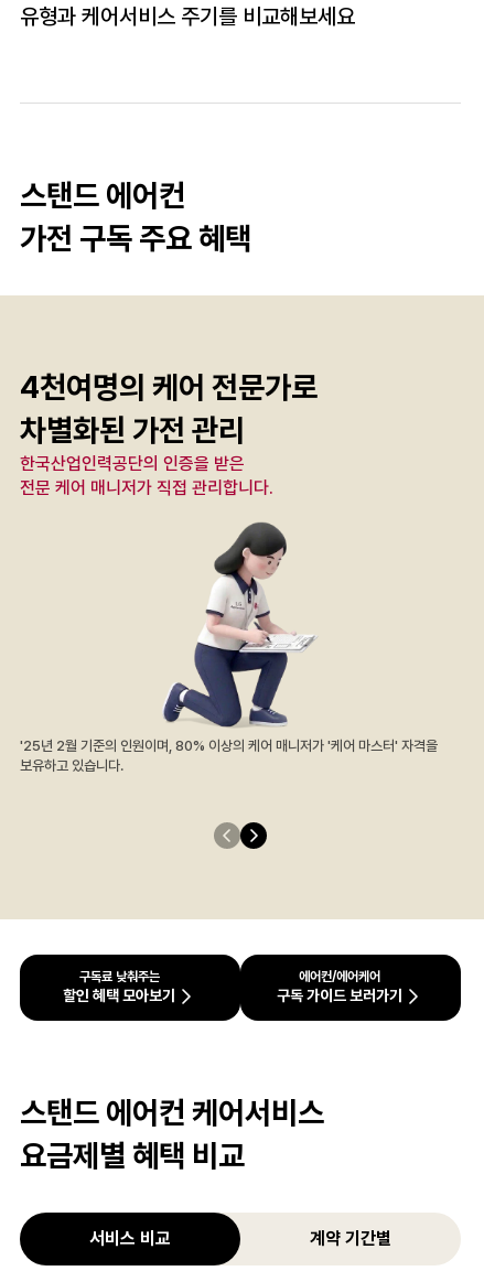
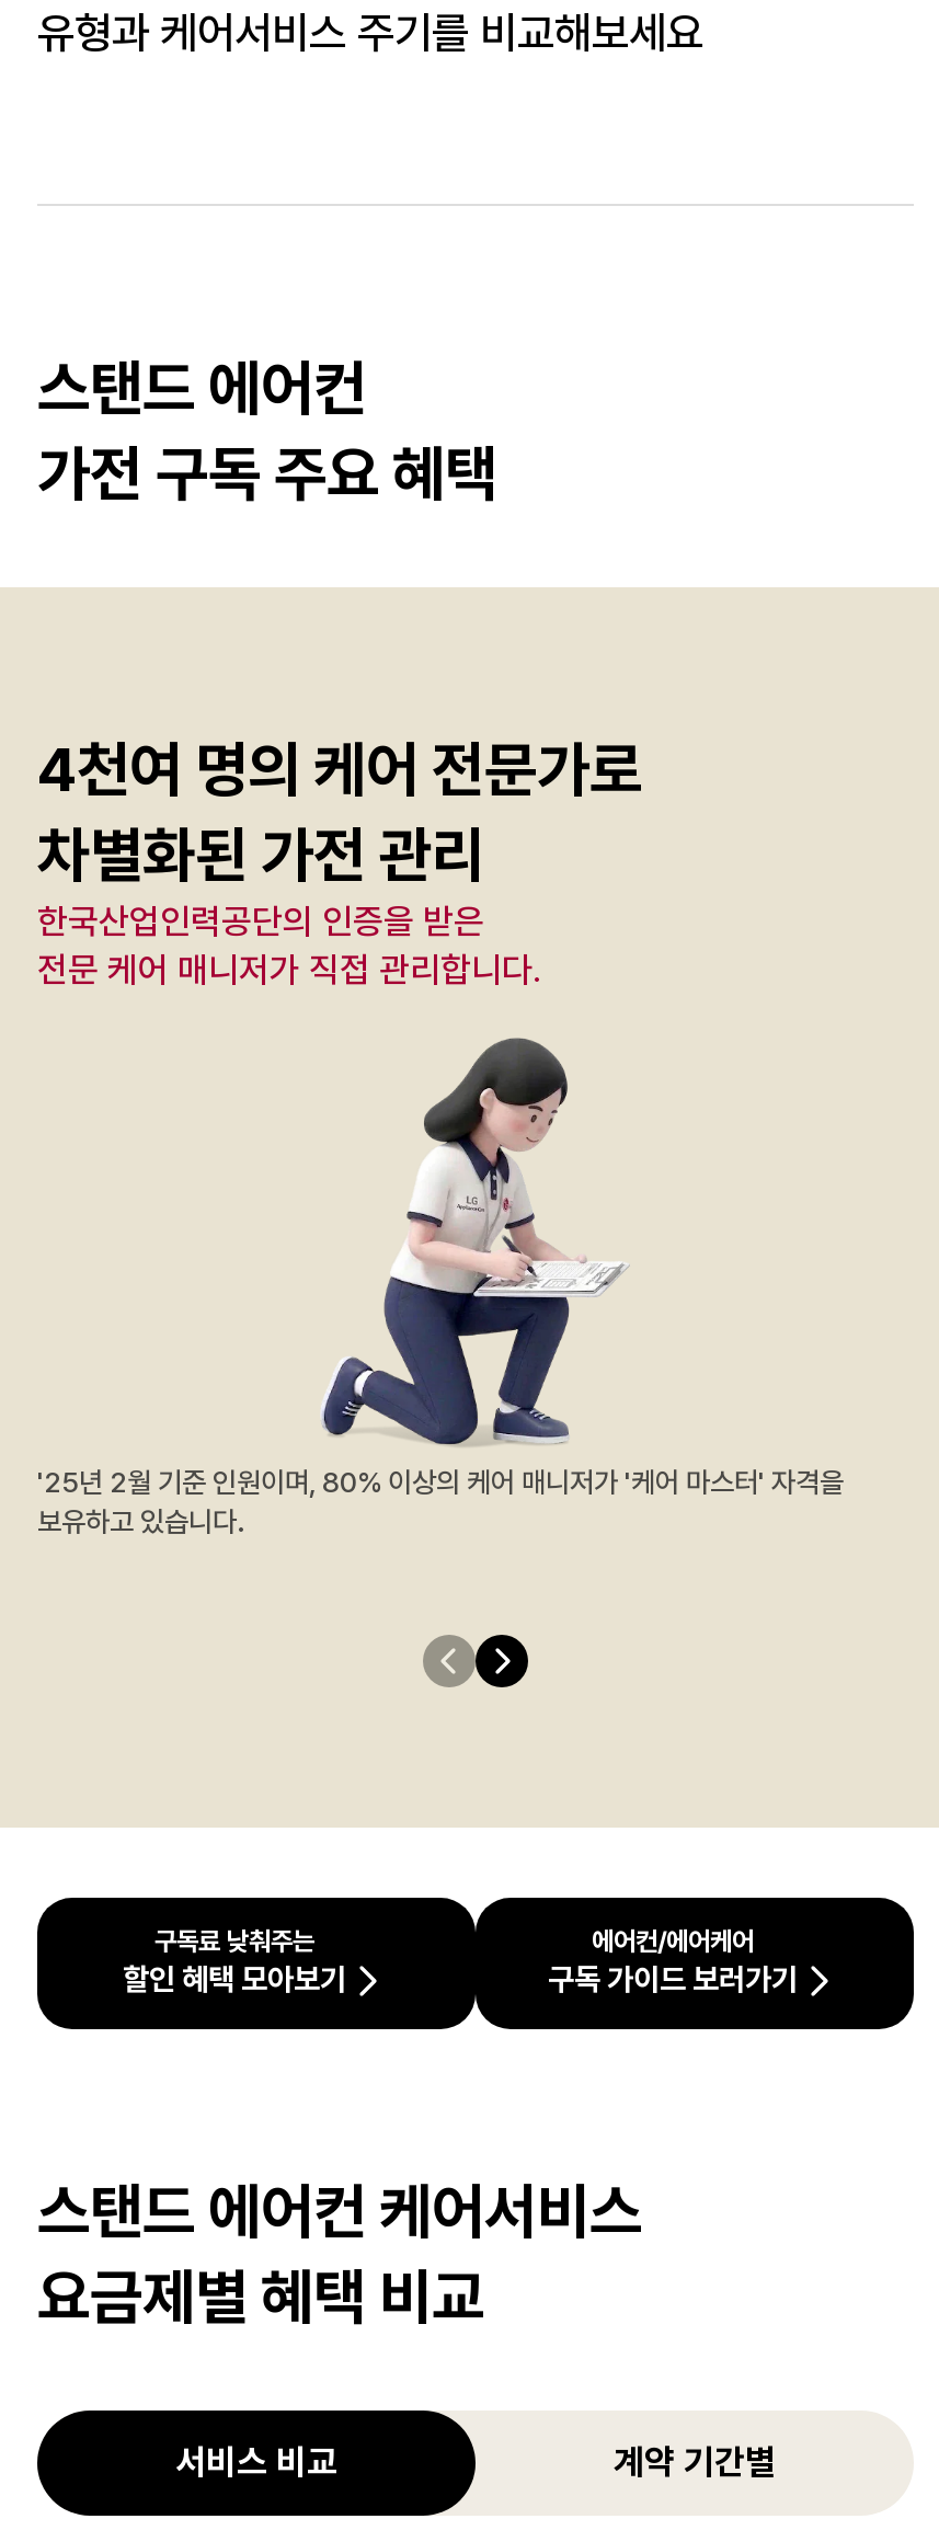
[20,368,318,405] 4천여명의 케어 전문가로 -> [37,731,642,806] 4천여 명의 케어 전문가로
[20,737,438,754] '25년 2월 기준의 인원이며, 80% 이상의 케어 매니저가 '케어 마스터' 자격을 -> [37,1465,844,1498] '25년 2월 기준 인원이며, 80% 이상의 케어 매니저가 '케어 마스터' 자격을

